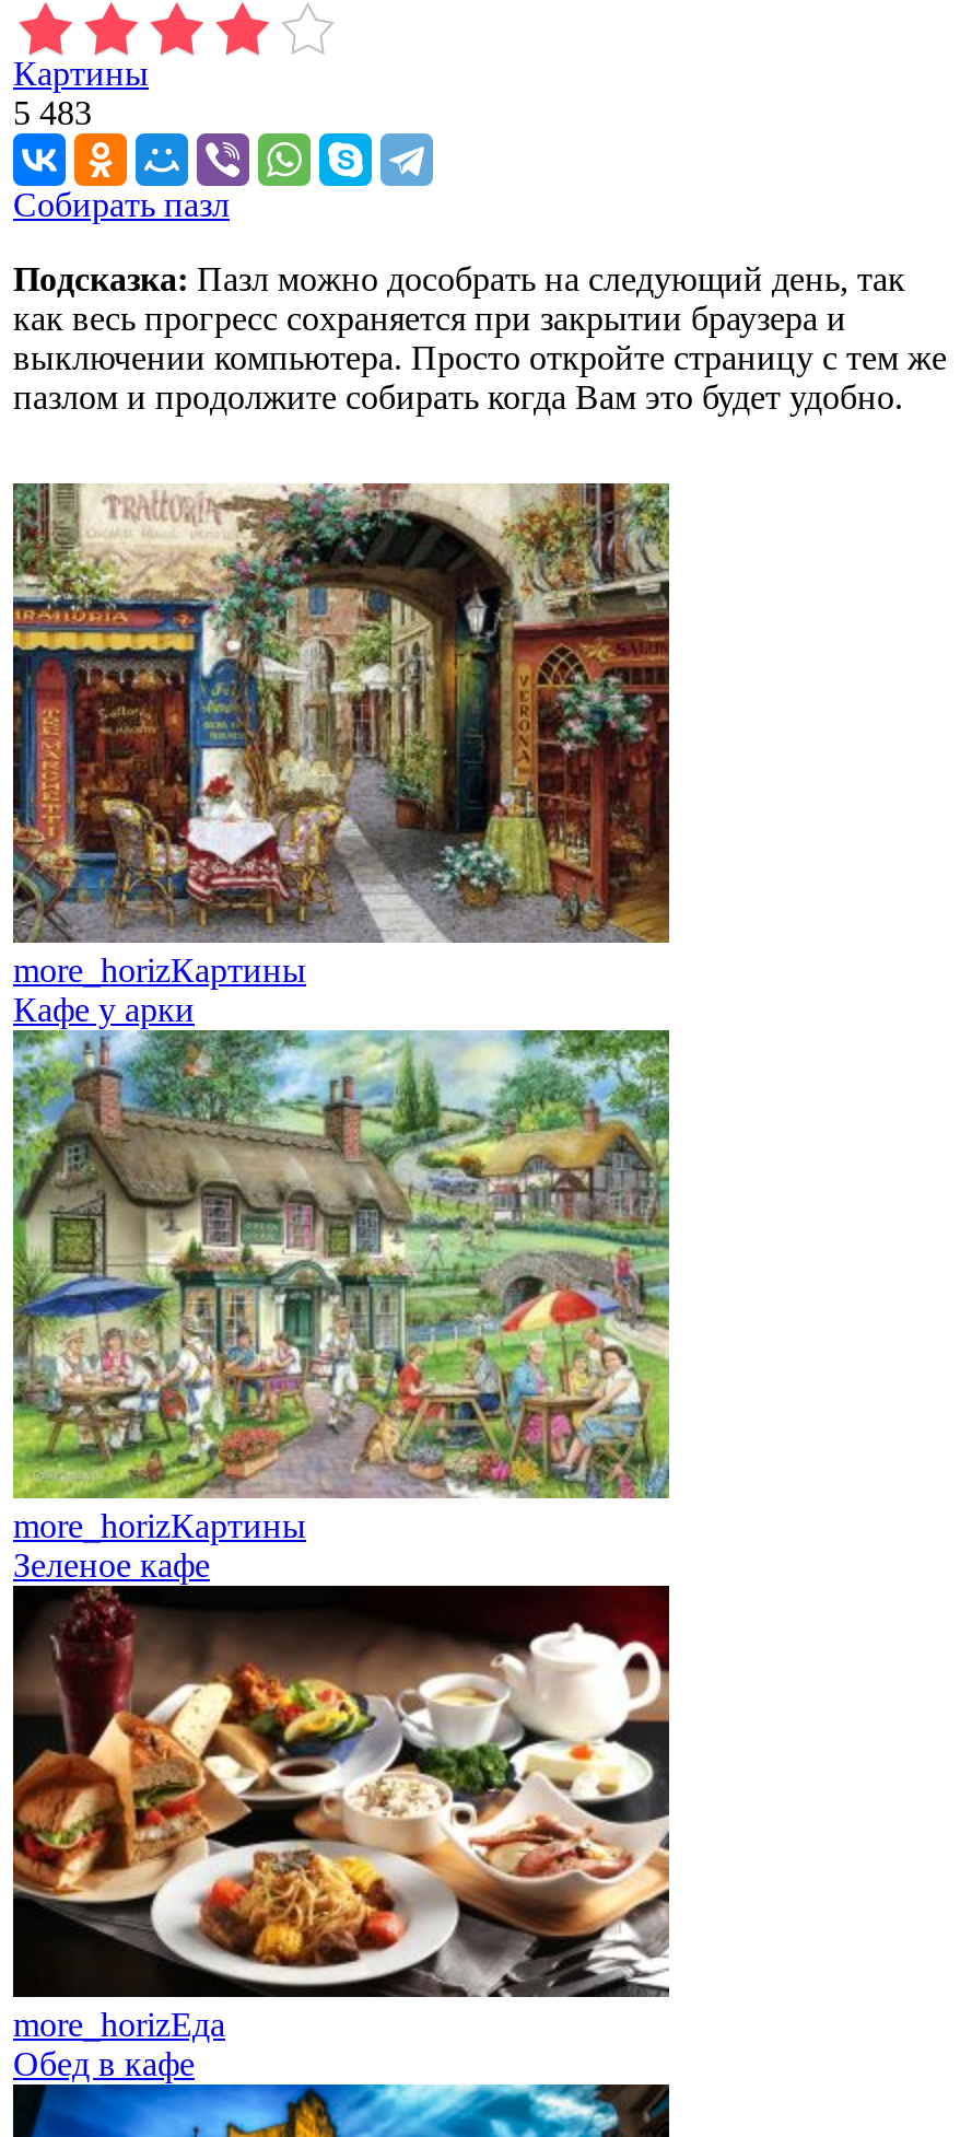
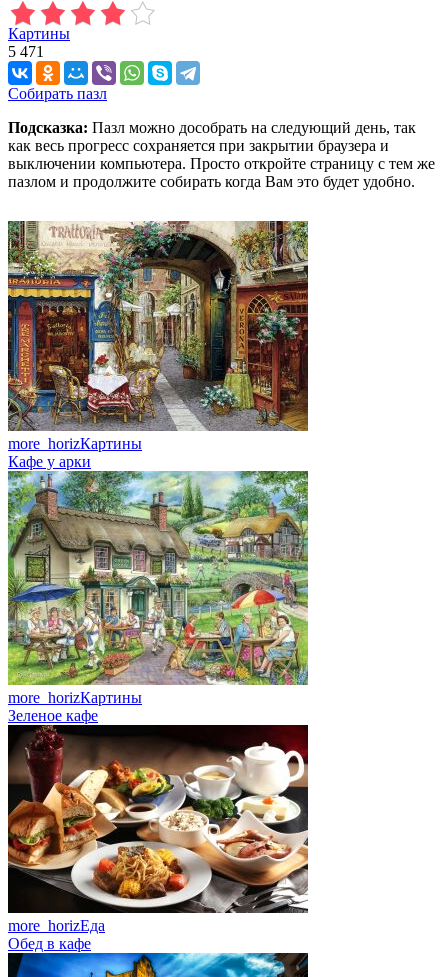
[13,94,92,131] 5 483 -> [8,43,44,60] 5 471

